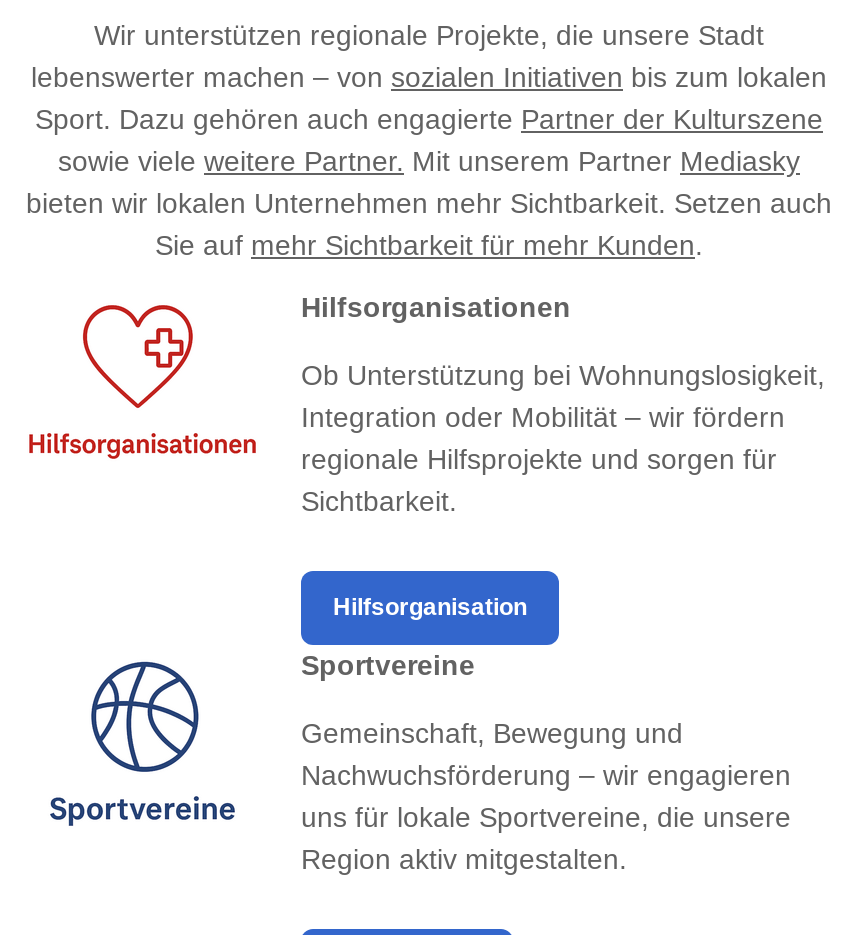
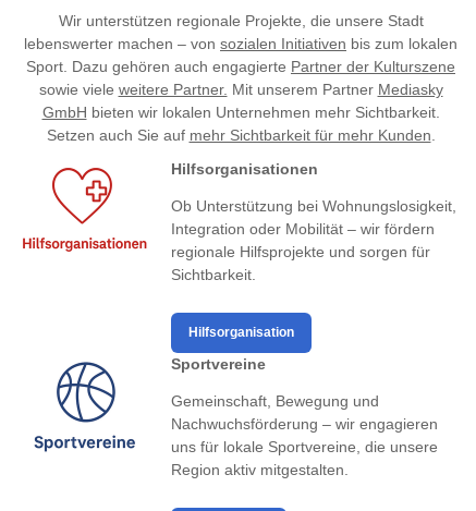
[26,187,832,261] bieten wir lokalen Unternehmen mehr Sichtbarkeit. Setzen auch | Sie auf mehr Sichtbarkeit für mehr Kunden. -> [42,104,440,144] GmbH bieten wir lokalen Unternehmen mehr Sichtbarkeit. | Setzen auch Sie auf mehr Sichtbarkeit für mehr Kunden.

